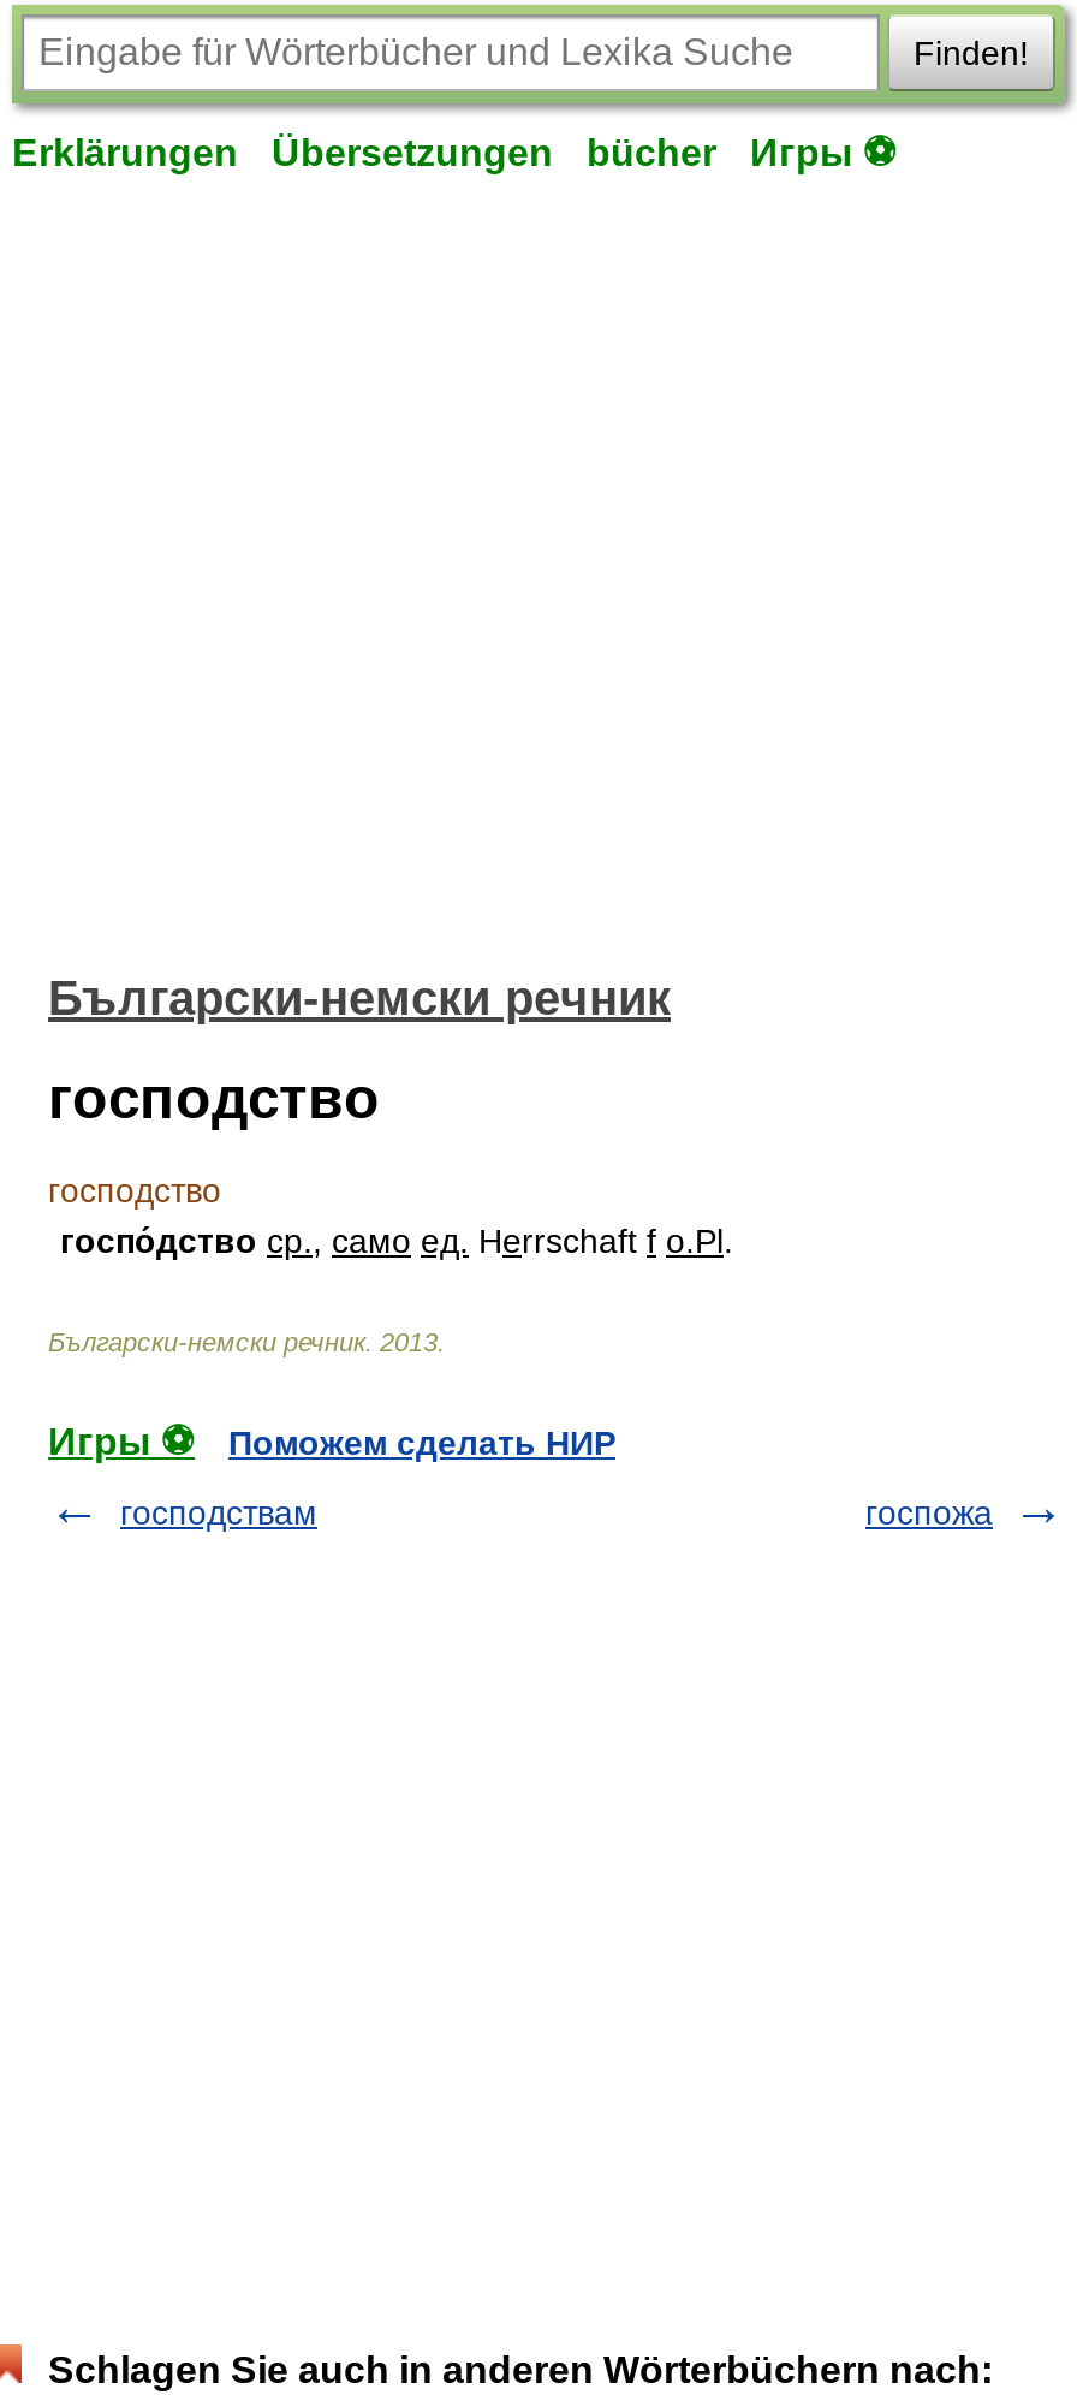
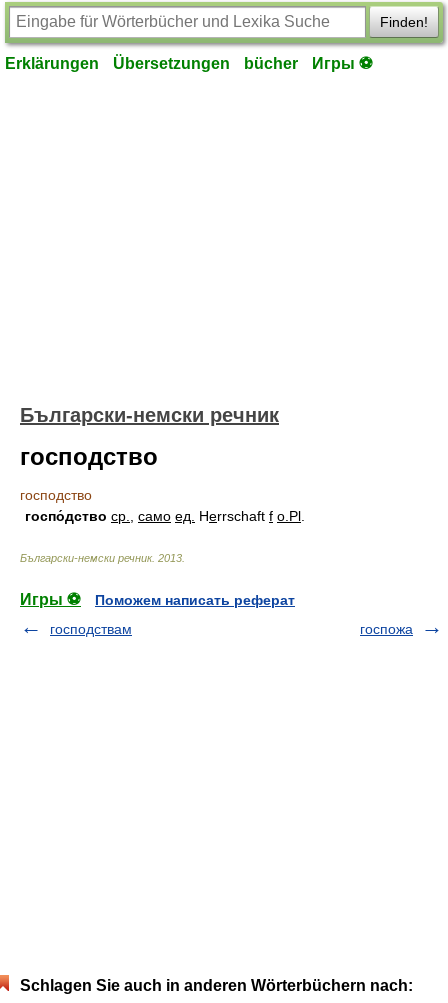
[228,1424,615,1462] Поможем сделать НИР -> [95,592,295,608] Поможем написать реферат

